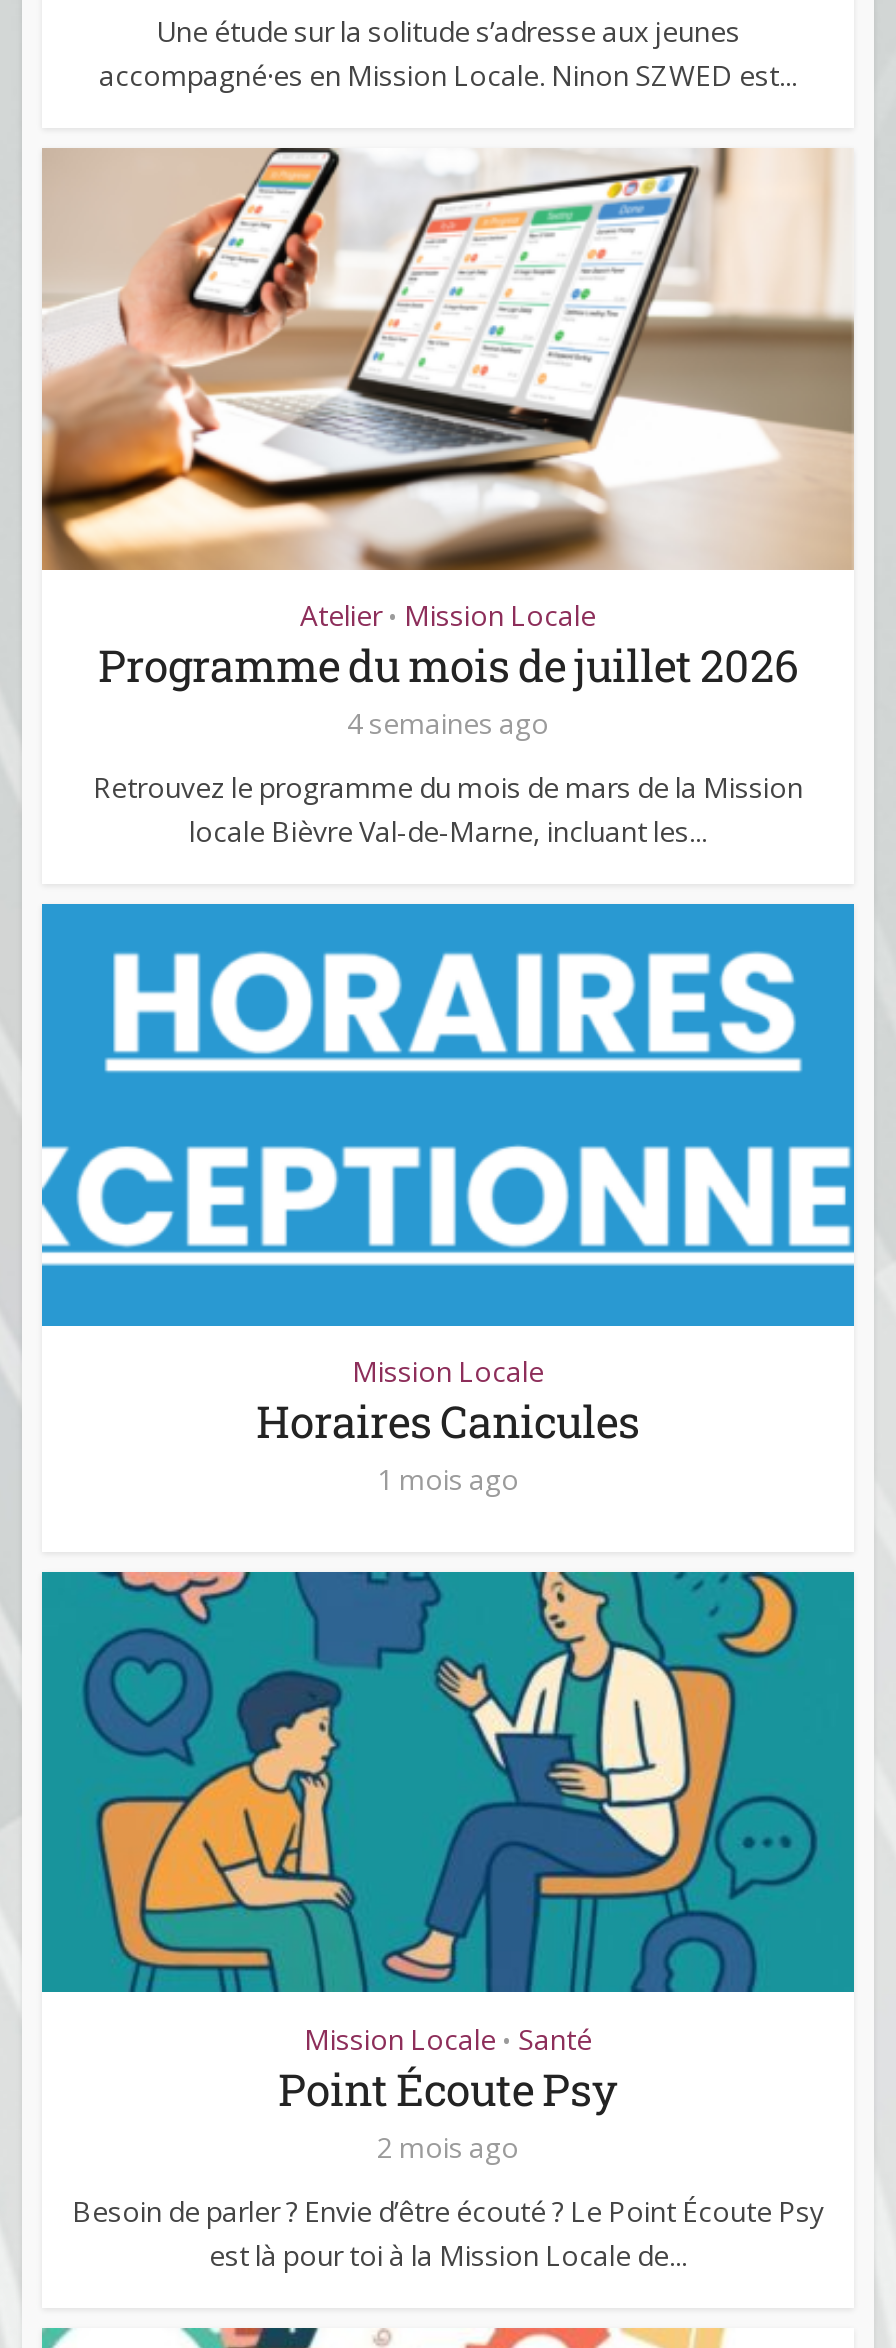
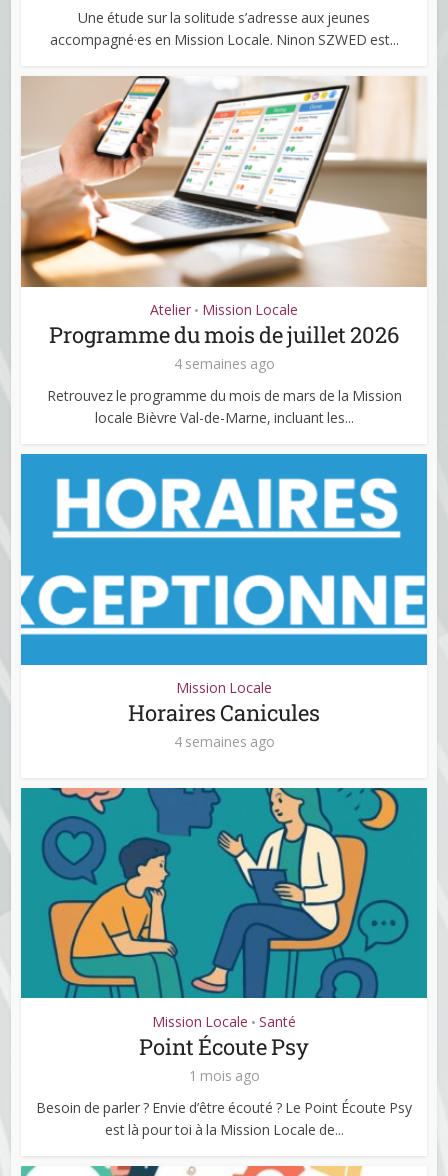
[377,1459,519,1497] 1 mois ago -> [173,732,274,751] 4 semaines ago
[377,2127,519,2165] 2 mois ago -> [188,1066,259,1085] 1 mois ago

